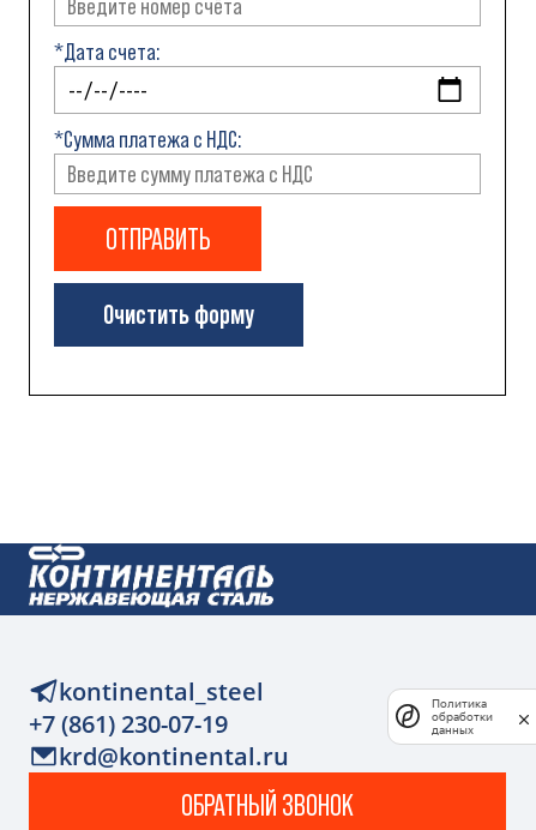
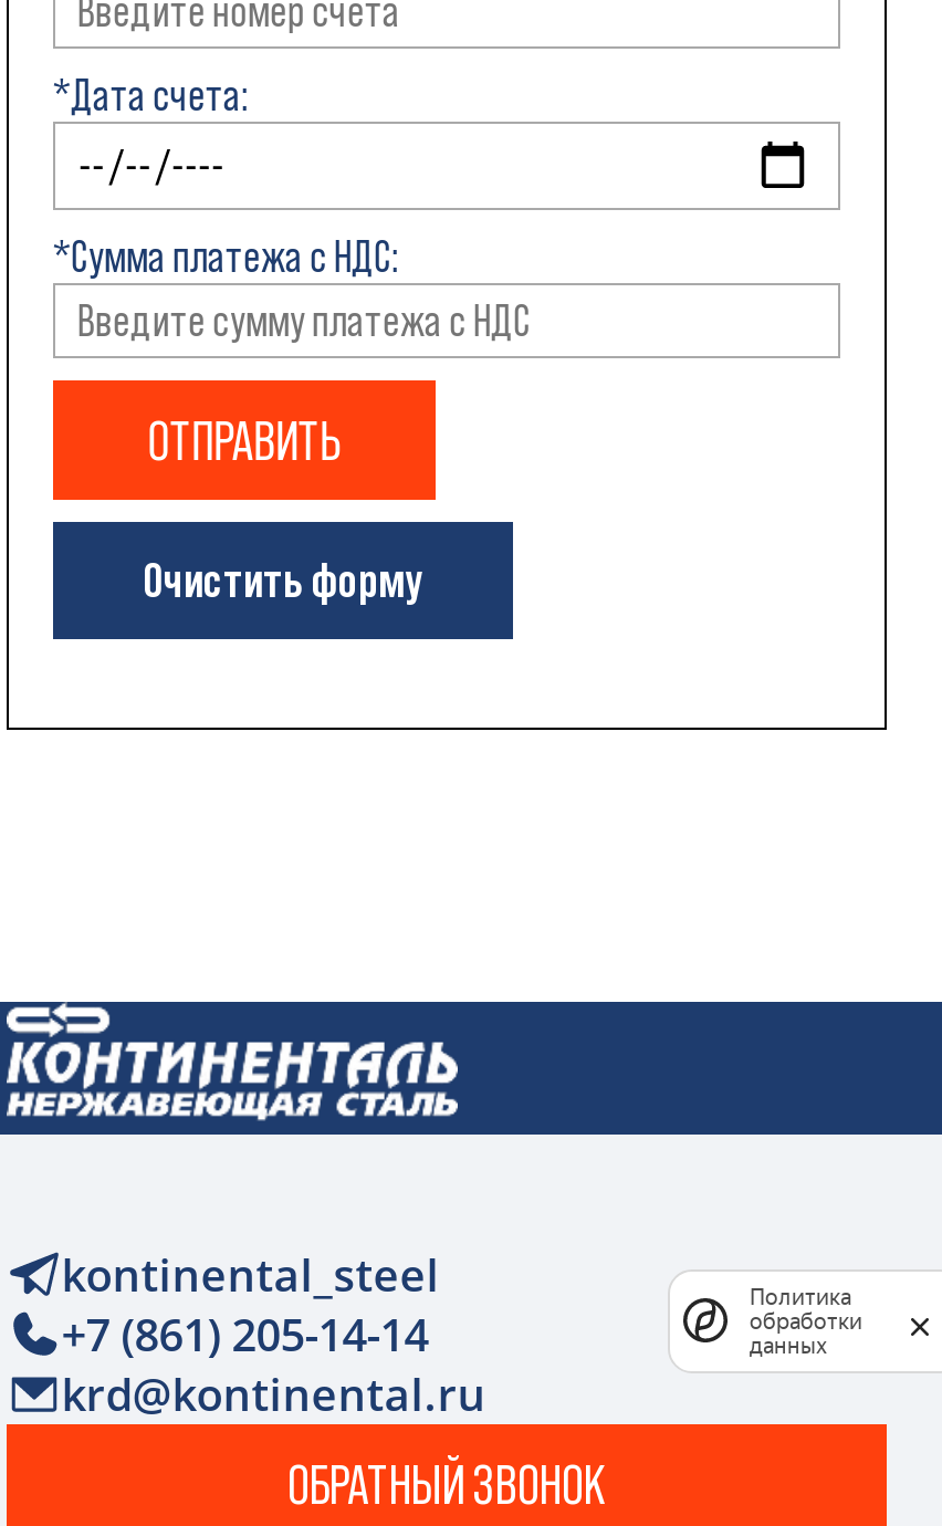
[29,708,228,740] +7 (861) 230-07-19 -> [61,1305,429,1364] +7 (861) 205-14-14

